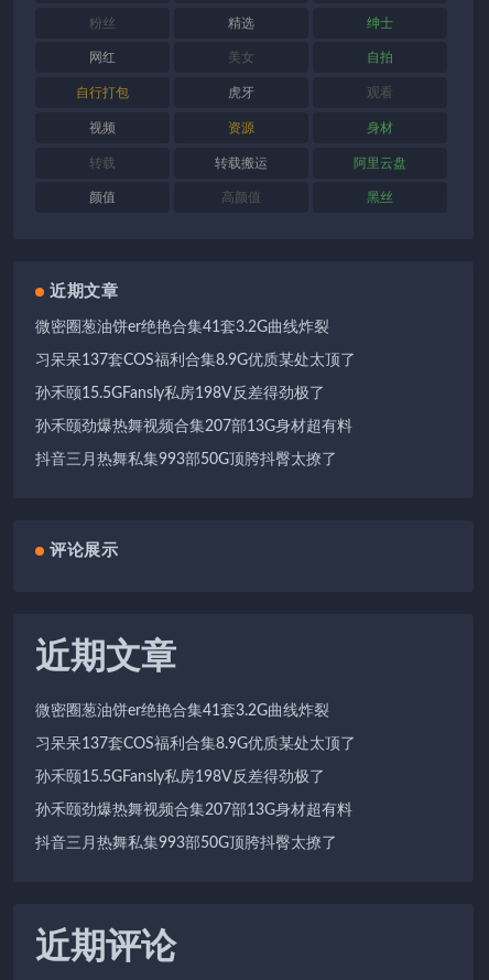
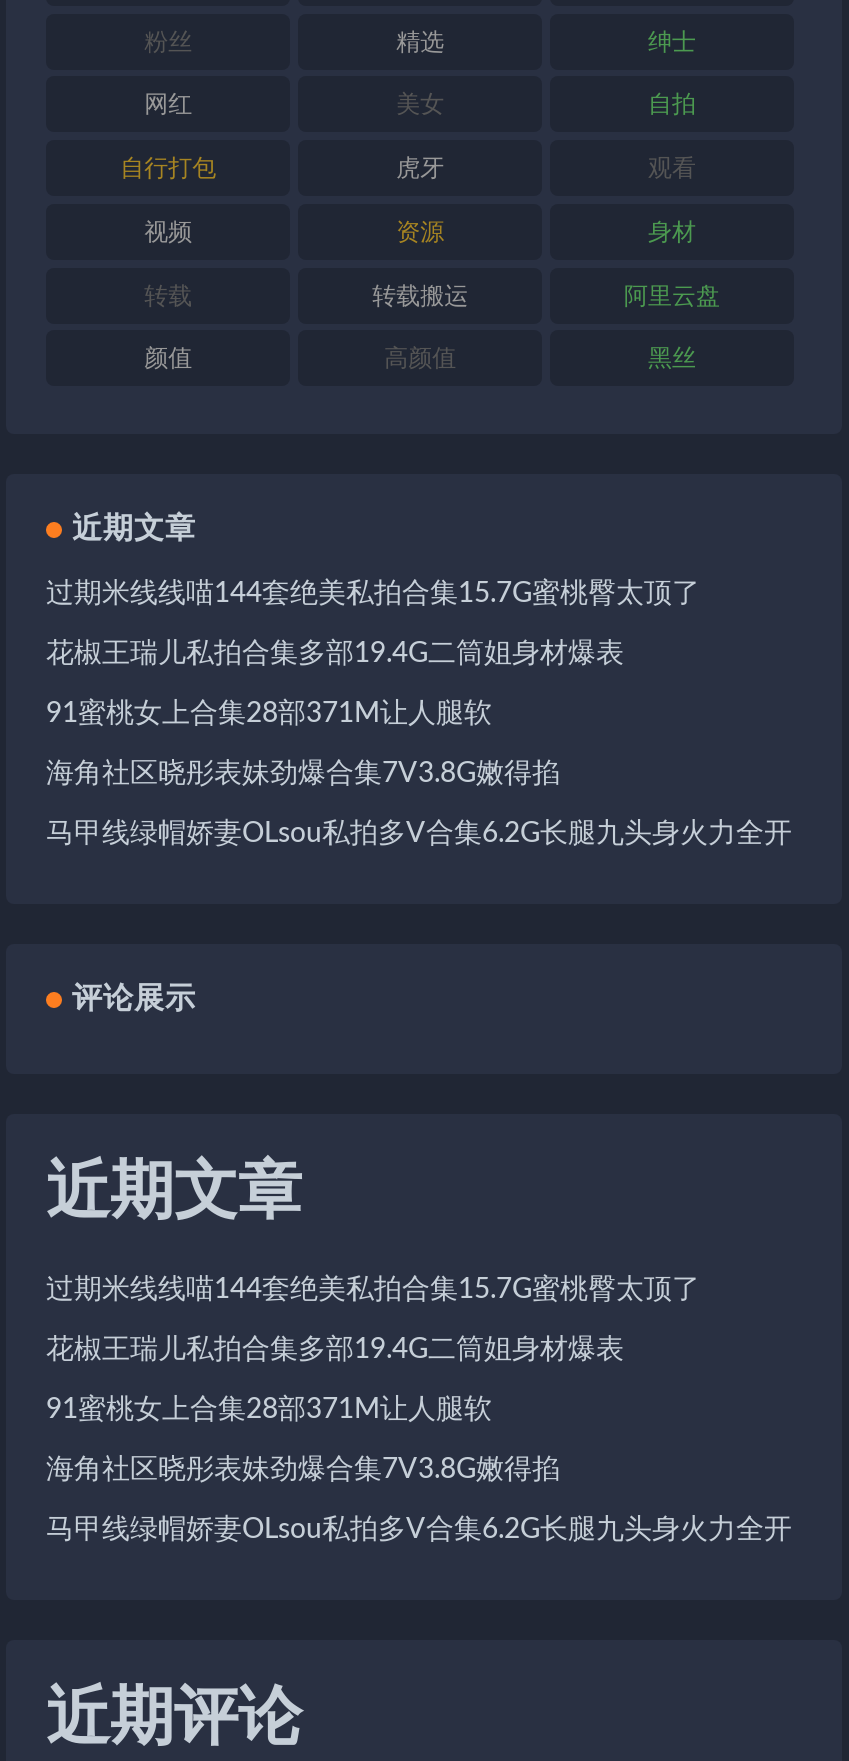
[35,320,329,335] 微密圈葱油饼er绝艳合集41套3.2G曲线炸裂 -> [46,580,700,608] 过期米线线喵144套绝美私拍合集15.7G蜜桃臀太顶了
[35,353,356,368] 习呆呆137套COS福利合集8.9G优质某处太顶了 -> [46,640,624,668] 花椒王瑞儿私拍合集多部19.4G二筒姐身材爆表
[35,386,325,401] 孙禾颐15.5GFansly私房198V反差得劲极了 -> [46,700,492,728] 91蜜桃女上合集28部371M让人腿软
[35,419,352,434] 孙禾颐劲爆热舞视频合集207部13G身材超有料 -> [46,760,560,788] 海角社区晓彤表妹劲爆合集7V3.8G嫩得掐
[35,452,337,468] 抖音三月热舞私集993部50G顶胯抖臀太撩了 -> [46,820,792,848] 马甲线绿帽娇妻OLsou私拍多V合集6.2G长腿九头身火力全开
[35,703,329,719] 微密圈葱油饼er绝艳合集41套3.2G曲线炸裂 -> [46,1276,700,1304] 过期米线线喵144套绝美私拍合集15.7G蜜桃臀太顶了
[35,736,356,752] 习呆呆137套COS福利合集8.9G优质某处太顶了 -> [46,1336,624,1364] 花椒王瑞儿私拍合集多部19.4G二筒姐身材爆表
[35,770,325,785] 孙禾颐15.5GFansly私房198V反差得劲极了 -> [46,1396,492,1424] 91蜜桃女上合集28部371M让人腿软
[35,803,352,818] 孙禾颐劲爆热舞视频合集207部13G身材超有料 -> [46,1456,560,1484] 海角社区晓彤表妹劲爆合集7V3.8G嫩得掐
[35,836,337,851] 抖音三月热舞私集993部50G顶胯抖臀太撩了 -> [46,1516,792,1544] 马甲线绿帽娇妻OLsou私拍多V合集6.2G长腿九头身火力全开

